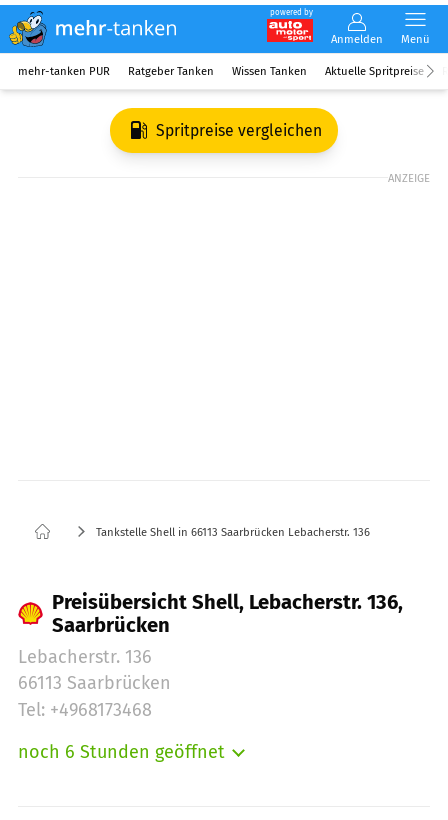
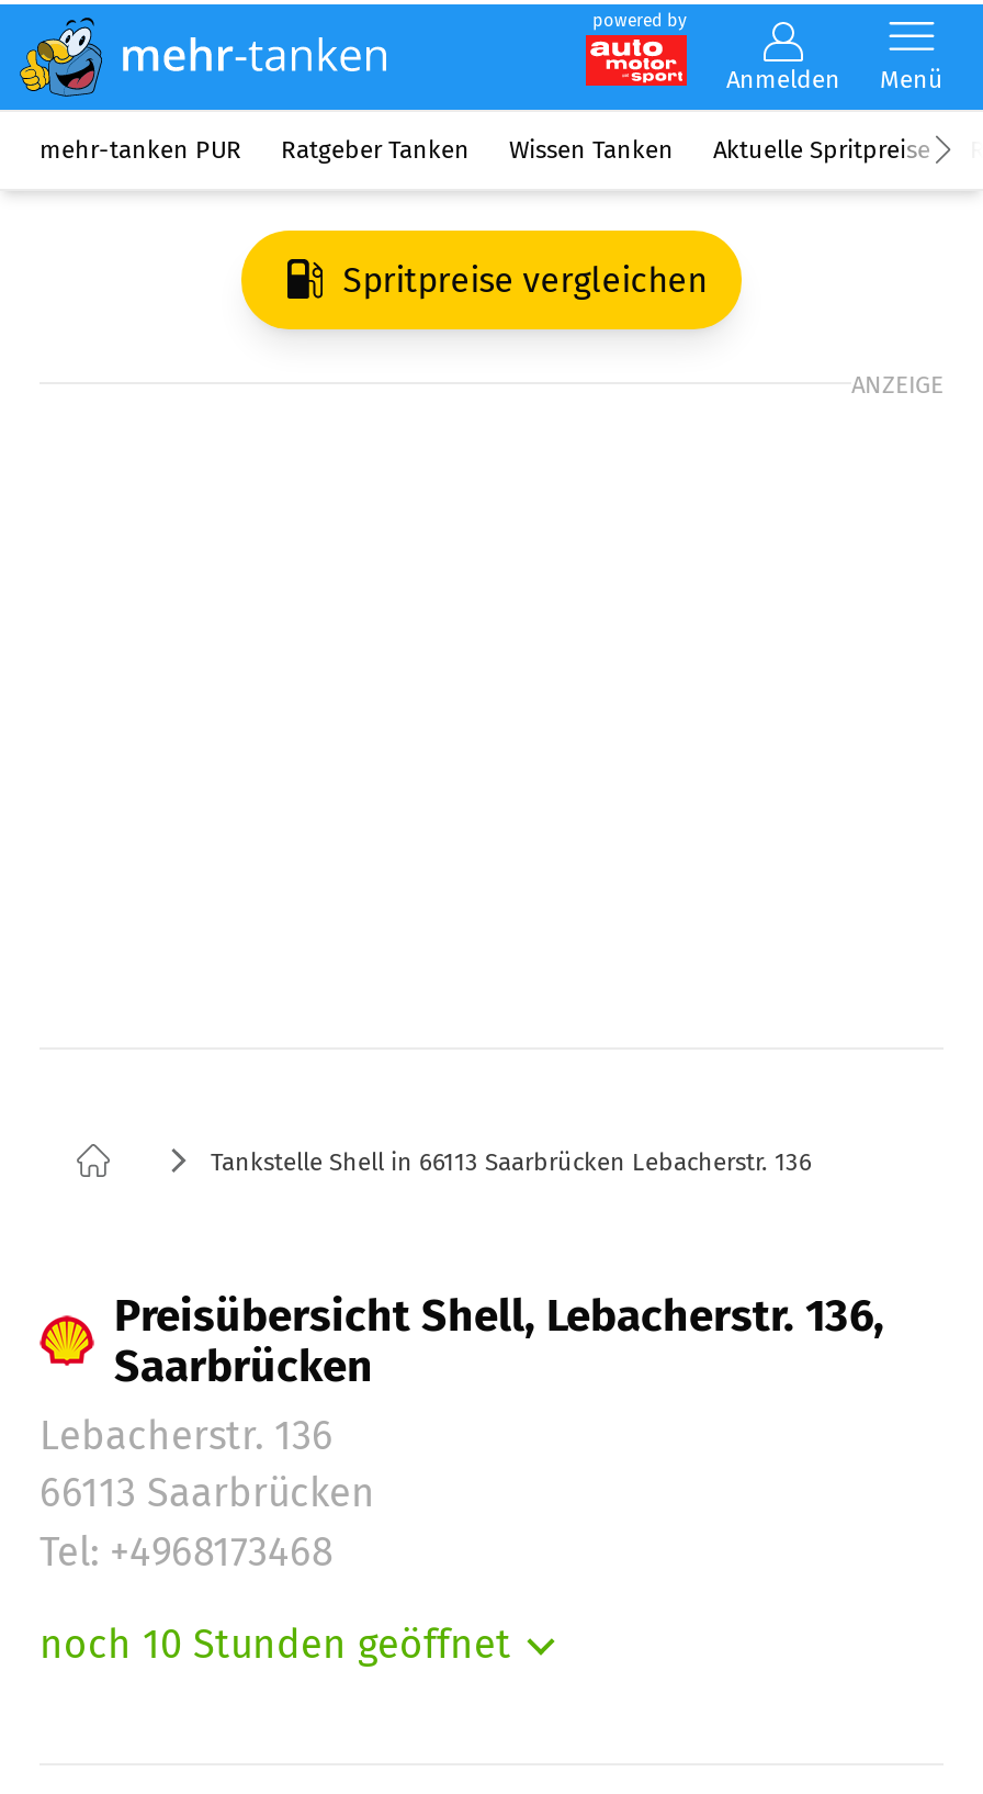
[18,741,225,763] noch 6 Stunden geöffnet -> [39,1620,511,1669] noch 10 Stunden geöffnet

